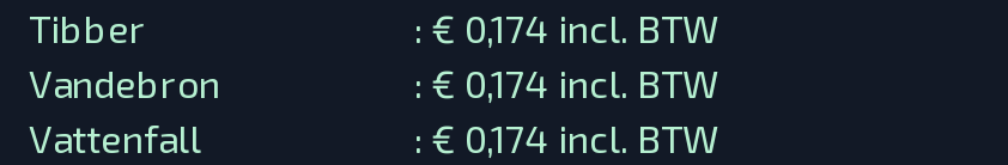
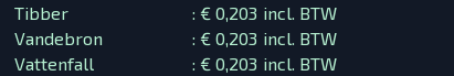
[414,4,718,49] : € 0,174 incl. BTW -> [192,2,337,23] : € 0,203 incl. BTW
[414,59,718,104] : € 0,174 incl. BTW -> [192,27,337,48] : € 0,203 incl. BTW
[414,114,718,159] : € 0,174 incl. BTW -> [192,52,337,73] : € 0,203 incl. BTW

